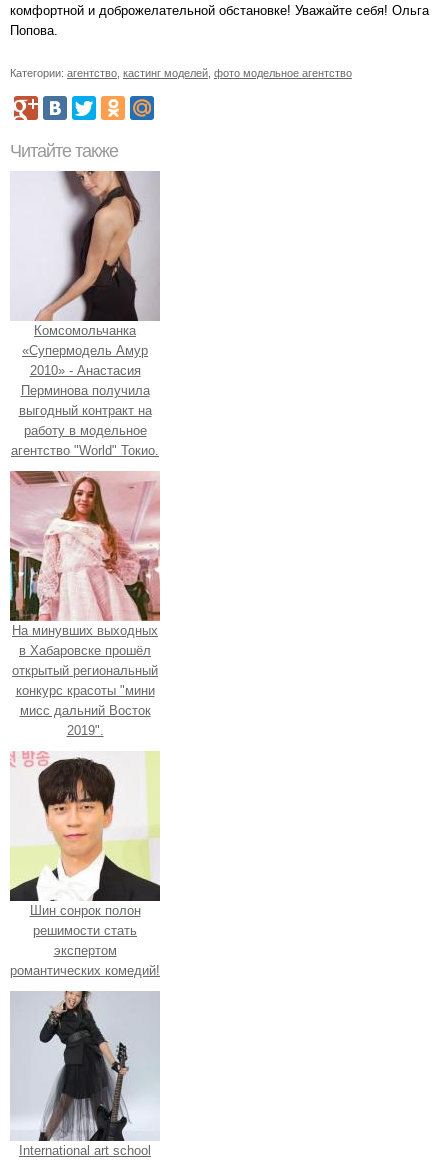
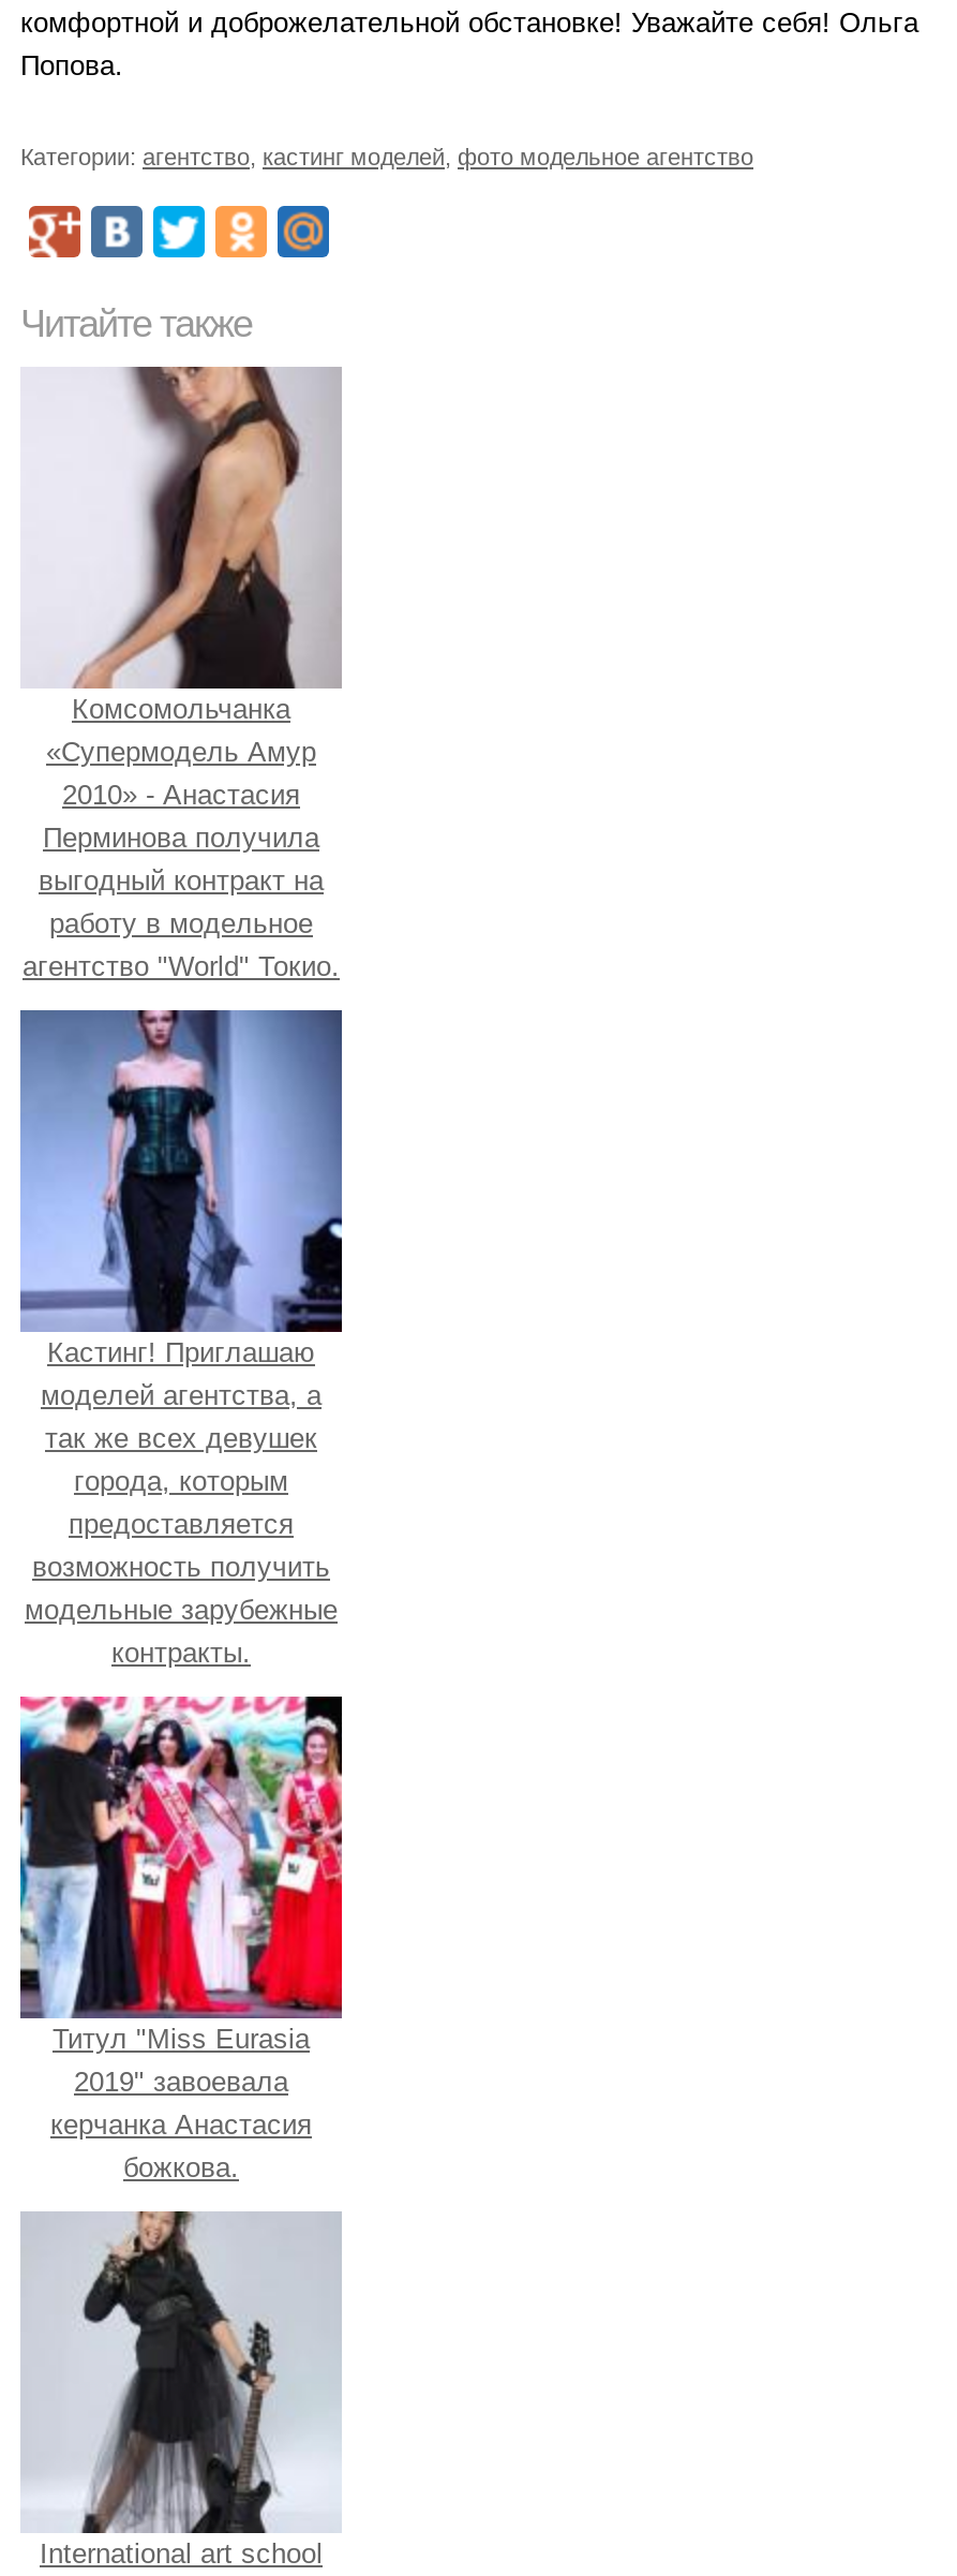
[9,470,160,575] [image] -> [18,1008,344,1319] [image]
[12,622,158,737] На минувших выходных | в Хабаровске прошёл | открытый региональный | конкурс красоты "мини | мисс дальний Восток | 2019". -> [25,1335,338,1668] Кастинг! Приглашаю | моделей агентства, а | так же всех девушек | города, которым | предоставляется | возможность получить | модельные зарубежные | контракты.
[9,765,161,977] [image] | Шин сонрок полон | решимости стать | экспертом | романтических комедий! -> [18,1694,344,2182] [image] | Титул "Miss Eurasia | 2019" завоевала | керчанка Анастасия | божкова.

